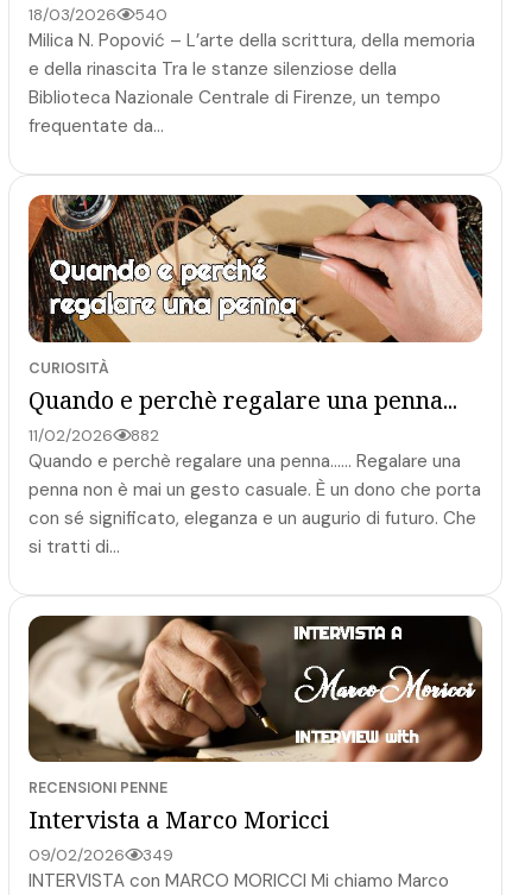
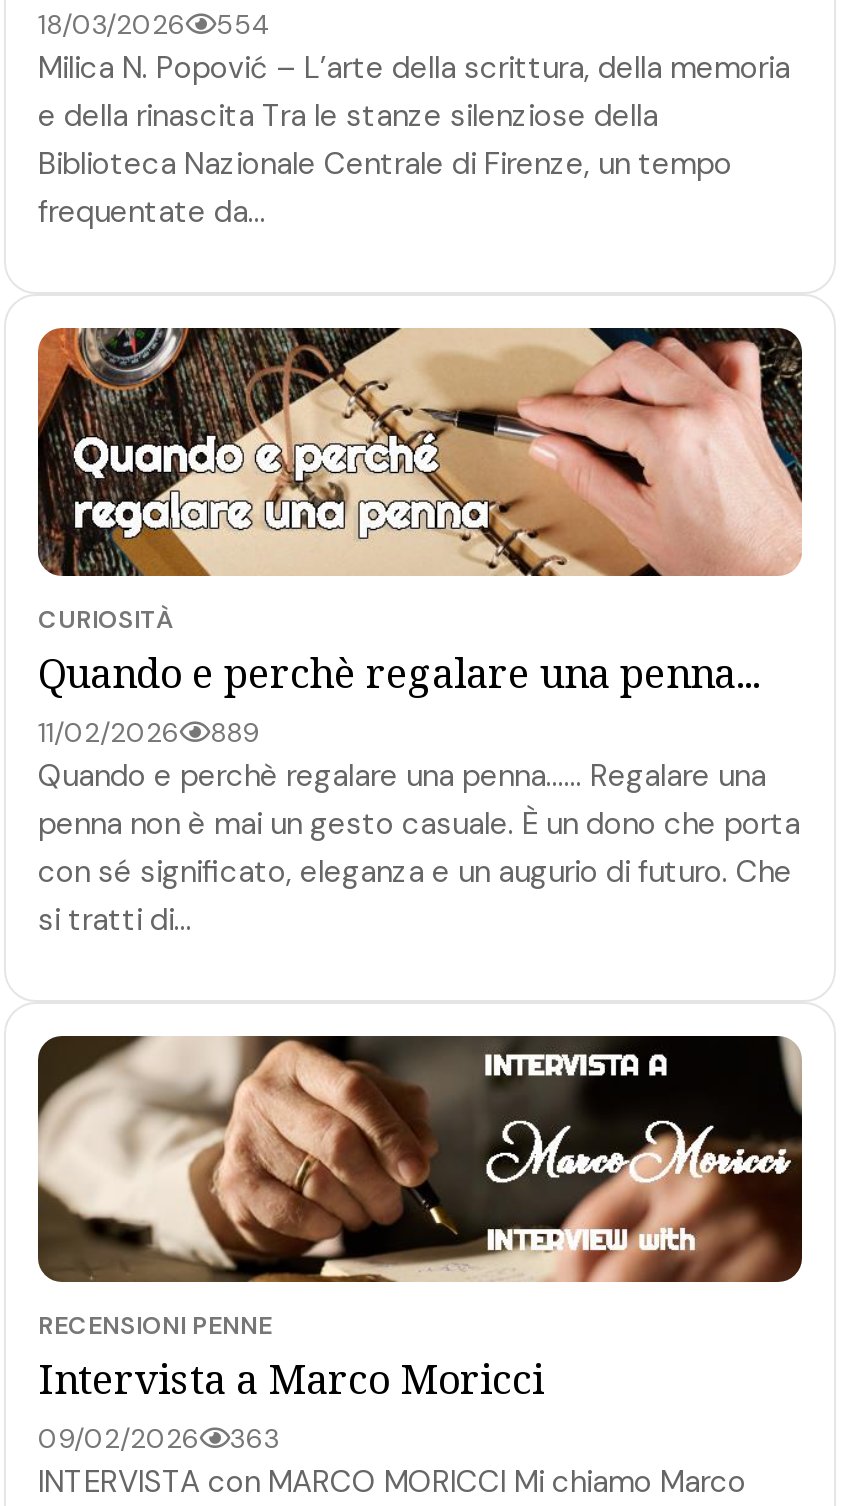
[29,5,167,25] 18/03/2026 540 -> [38,9,270,43] 18/03/2026 554
[29,425,159,445] 11/02/2026 882 -> [38,715,260,749] 11/02/2026 889
[29,845,173,865] 09/02/2026 349 -> [38,1422,280,1456] 09/02/2026 363

